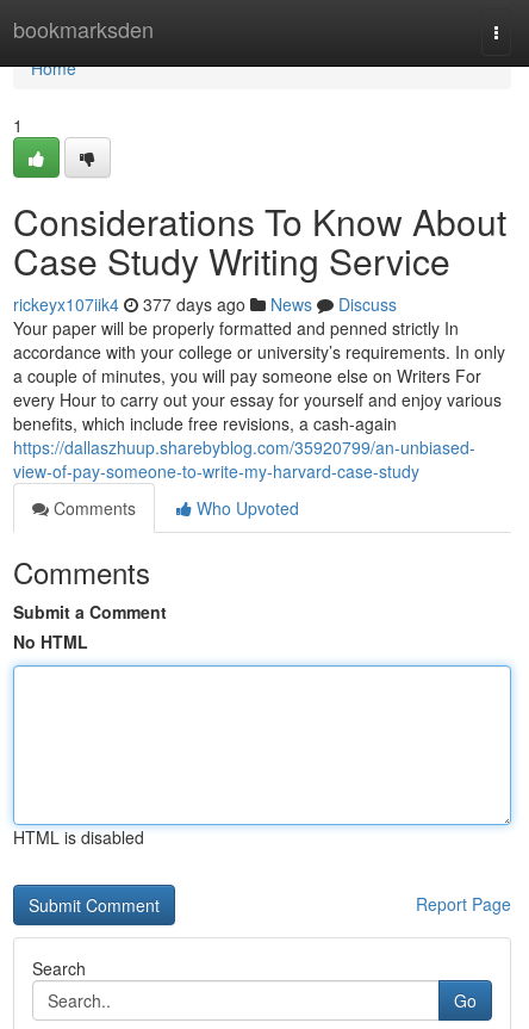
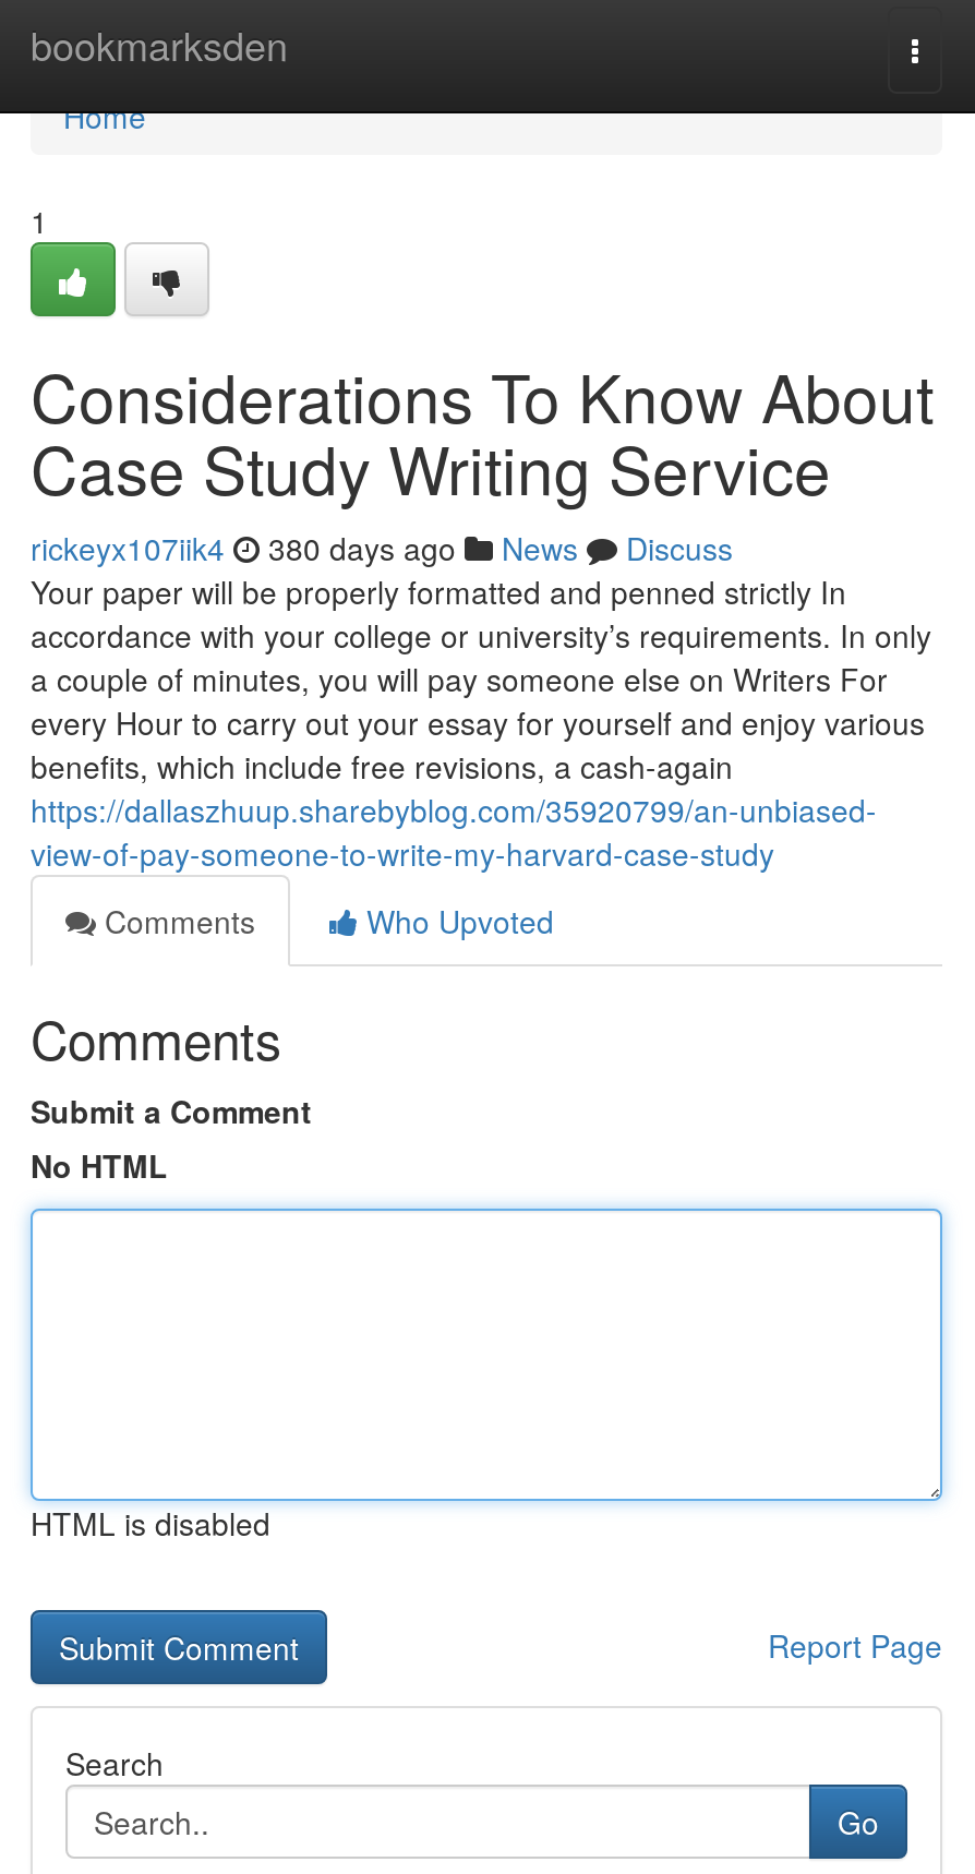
[13,292,397,316] rickeyx107iik4 377 days ago News Discuss -> [31,526,733,569] rickeyx107iik4 380 days ago News Discuss

